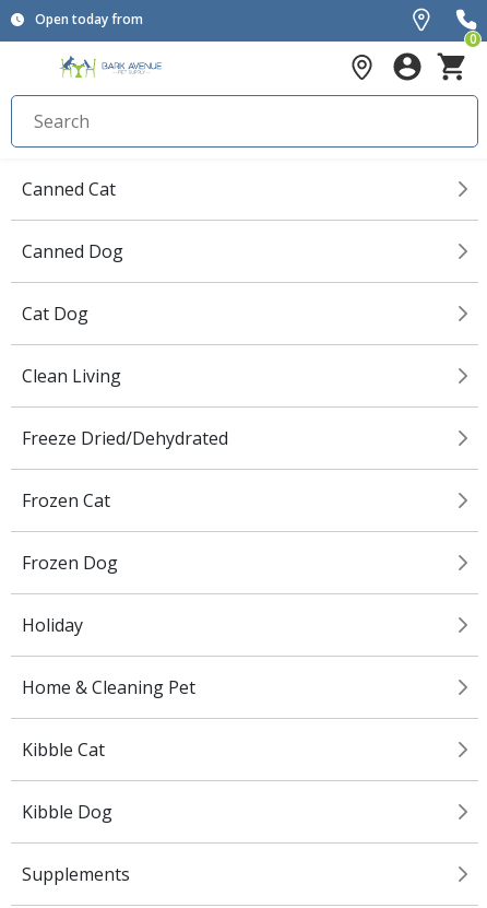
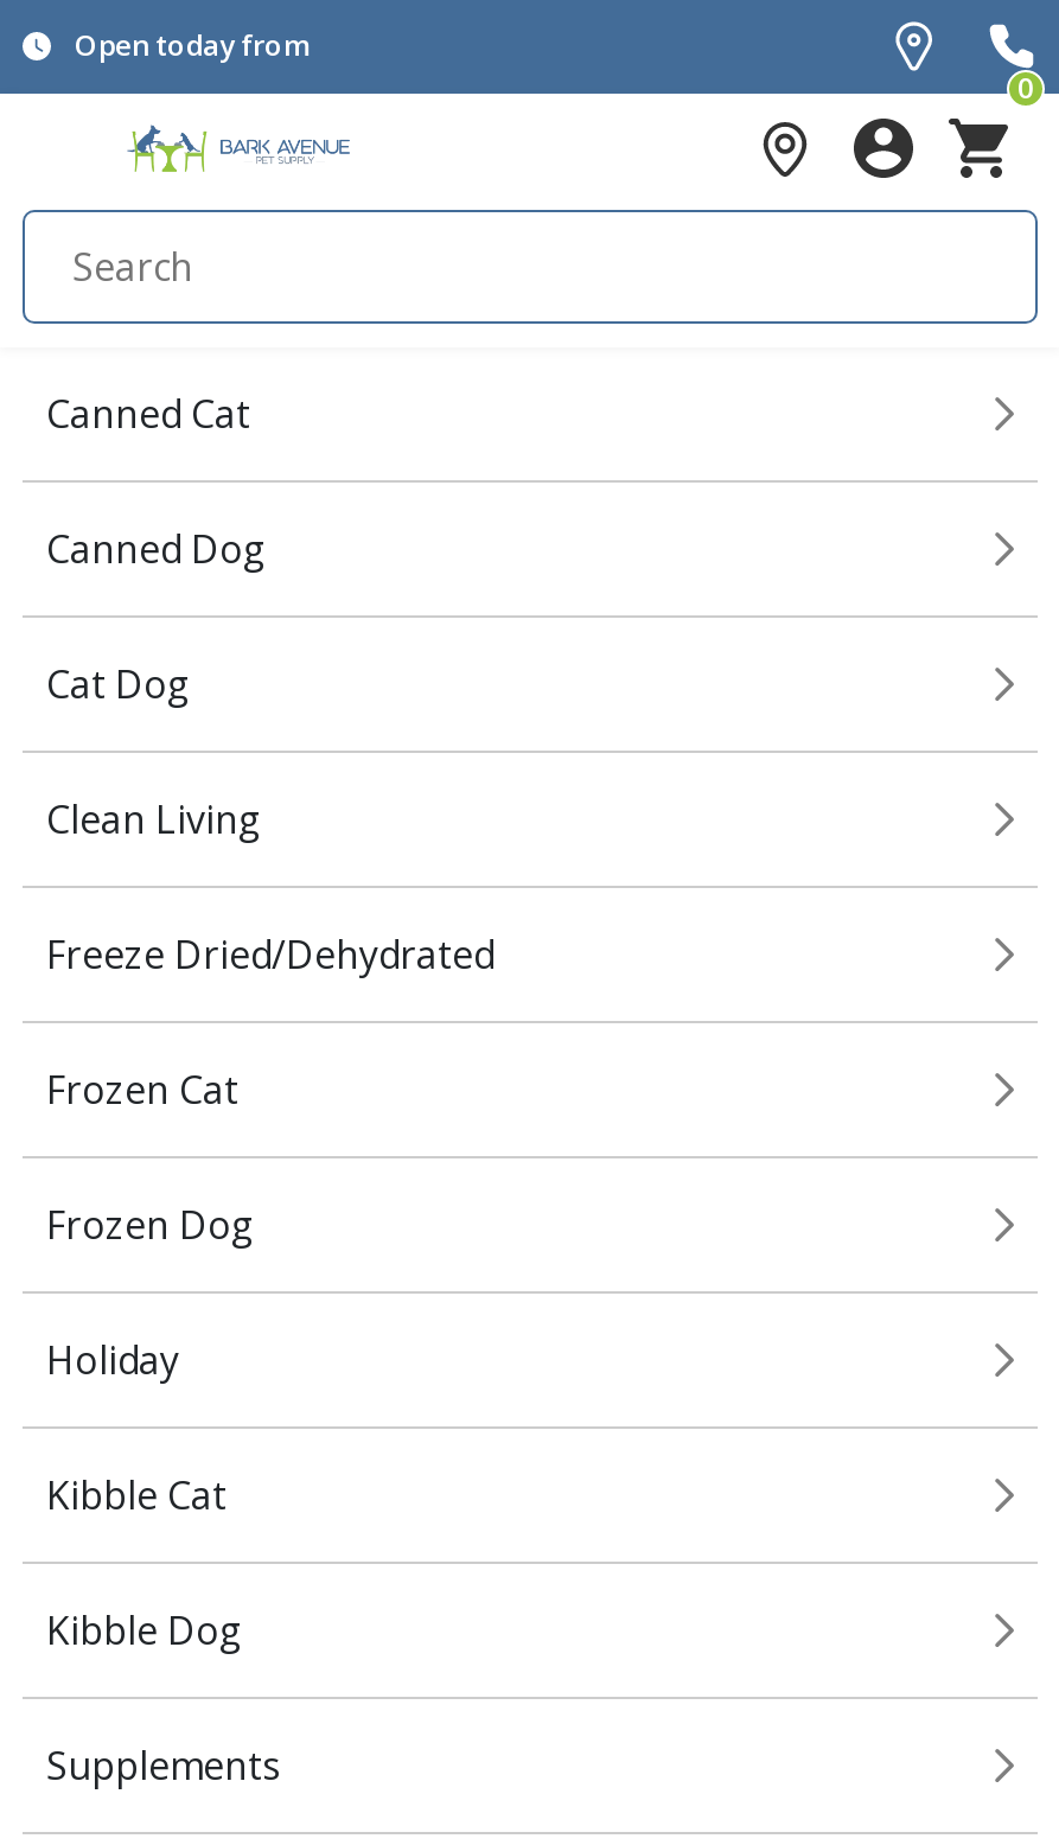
[22,675,195,699] Home & Cleaning Pet -> none

